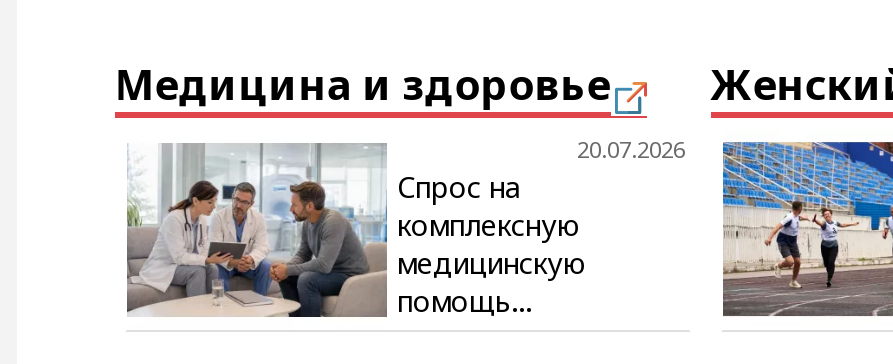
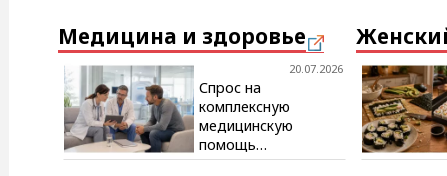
[721,140,887,318] [image] -> [361,64,444,153] [image]

